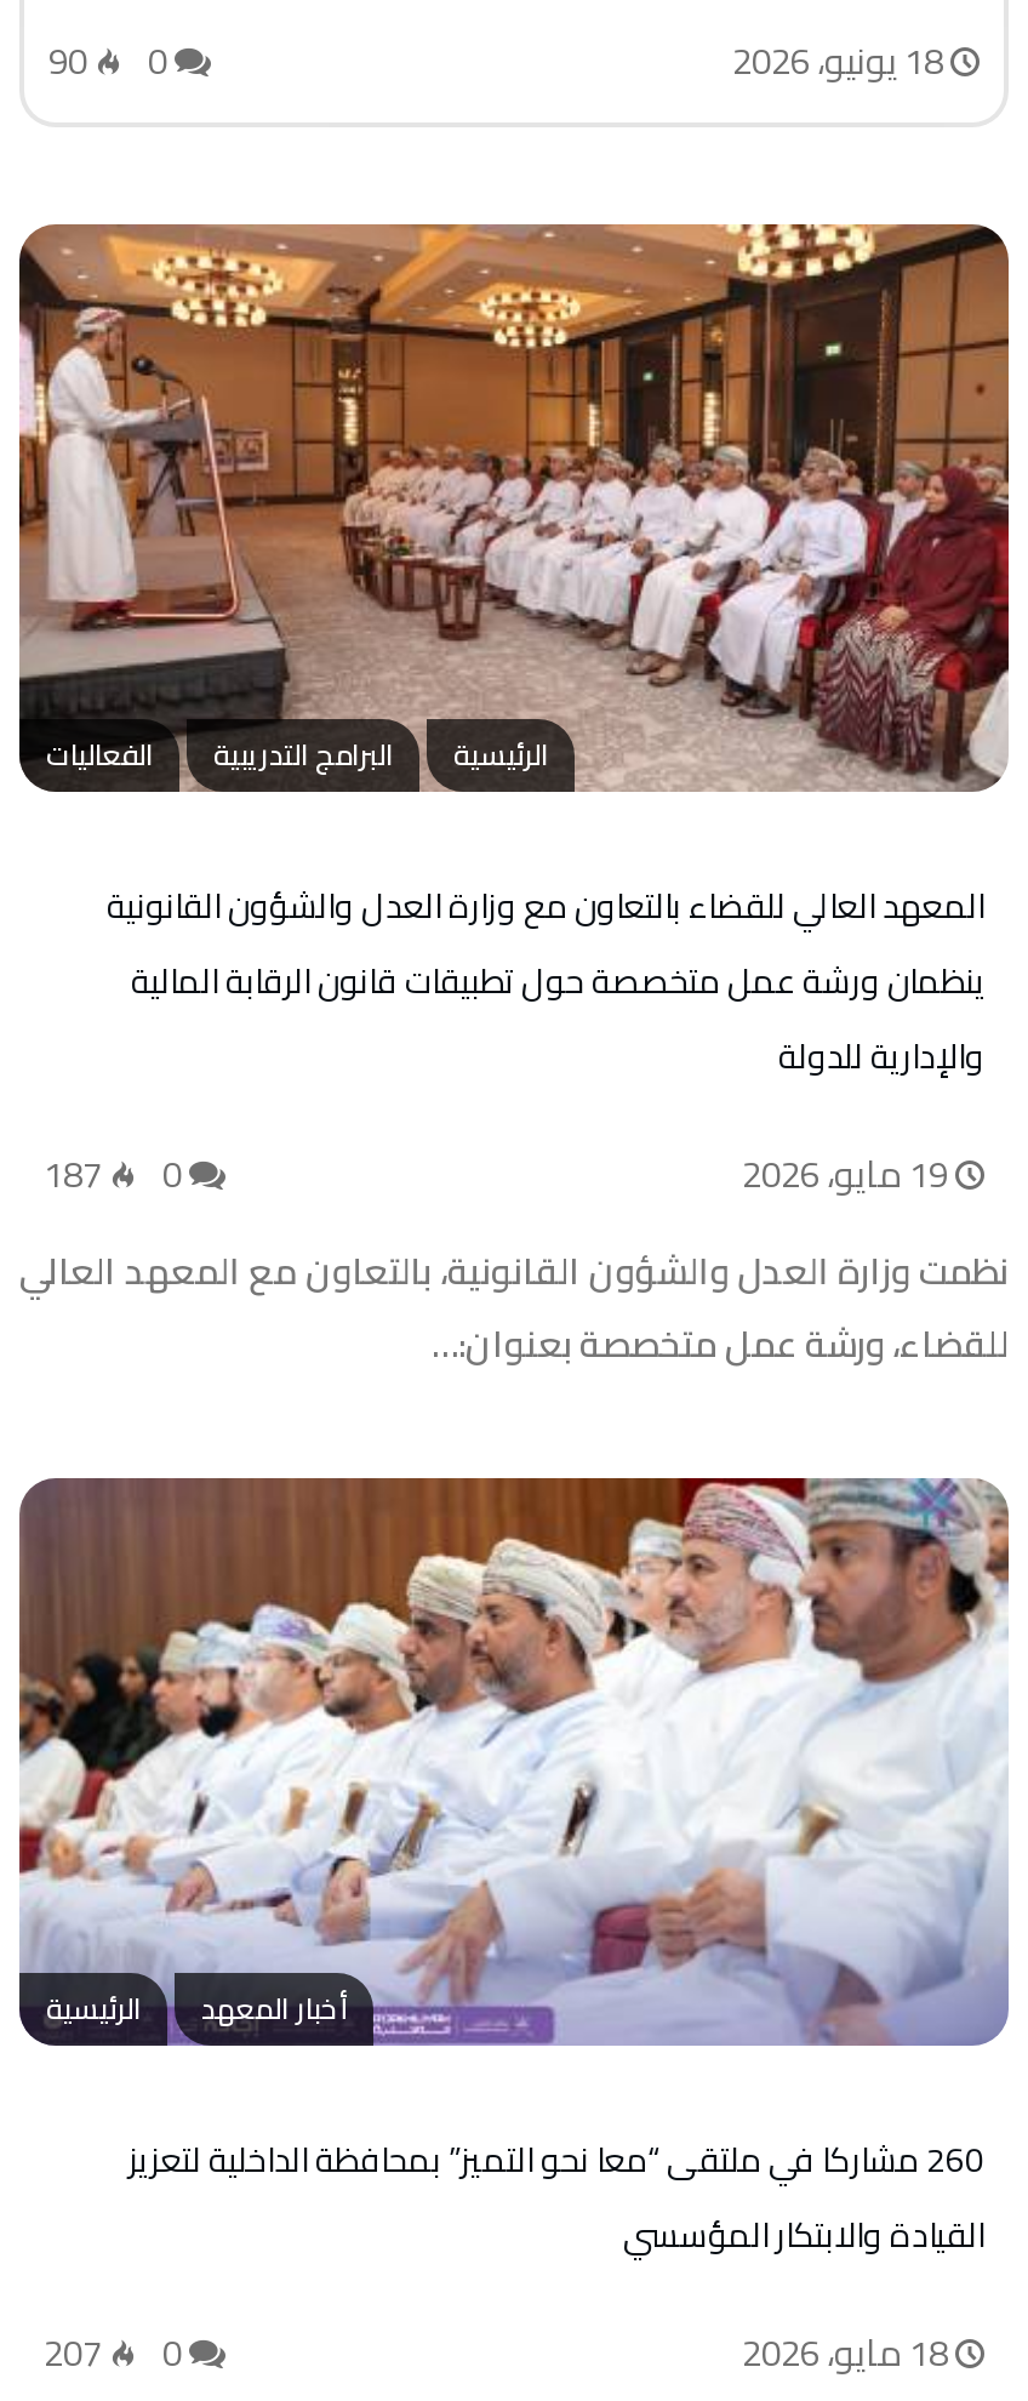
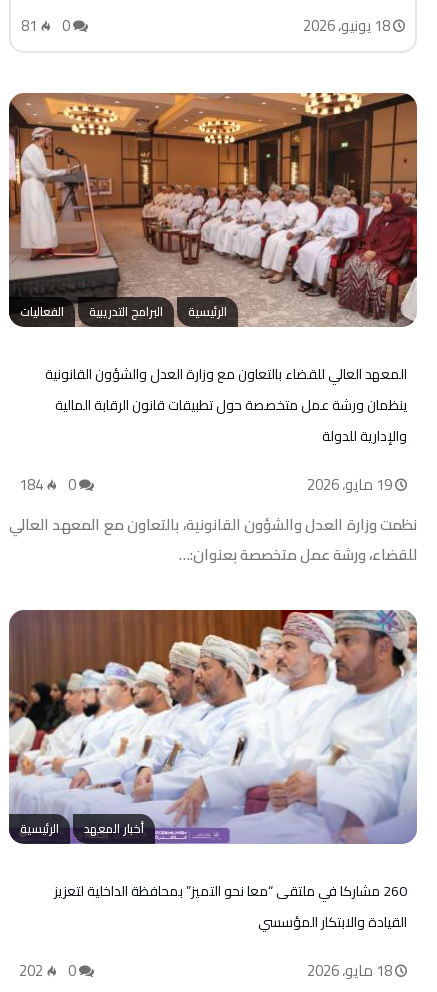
[48,25,87,95] 90 -> [21,11,37,40] 81
[44,1138,102,1209] 187 -> [19,470,43,499] 184
[44,2318,102,2388] 207 -> [19,956,43,985] 202

